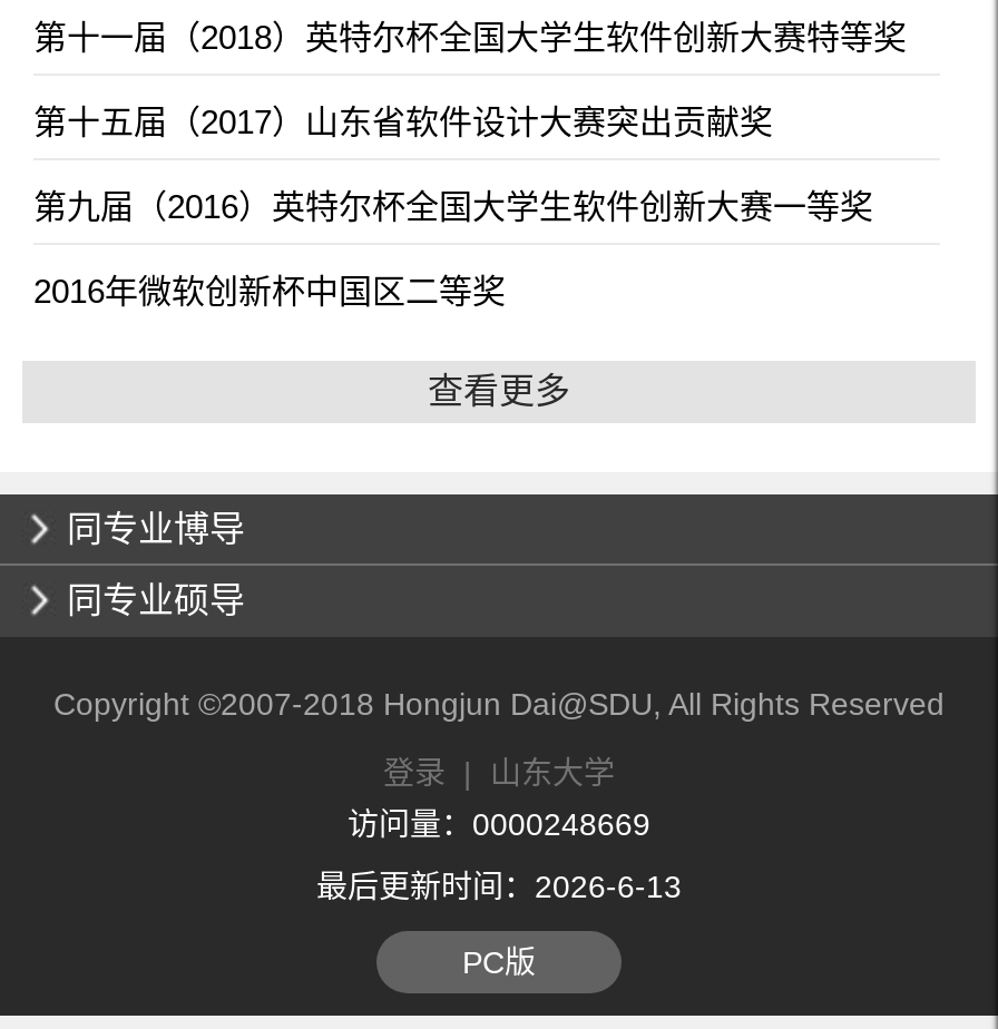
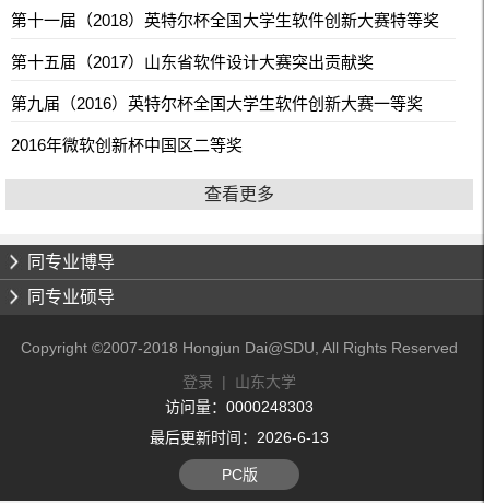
[348,807,650,842] 访问量：0000248669 -> [165,398,314,416] 访问量：0000248303

